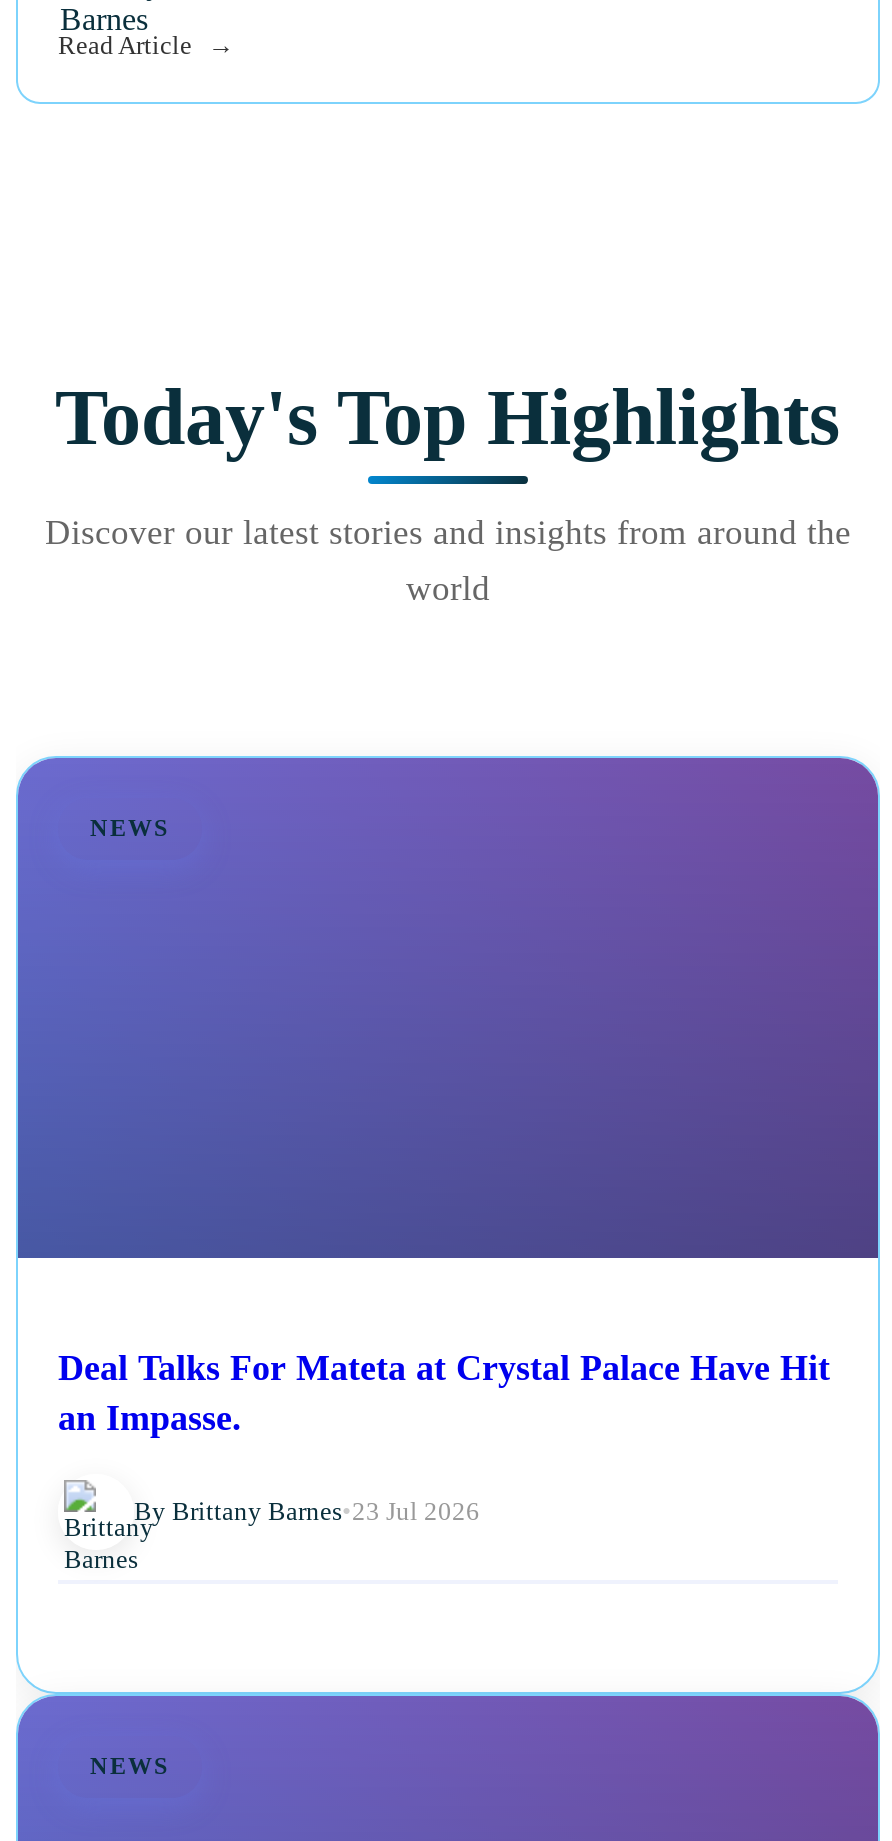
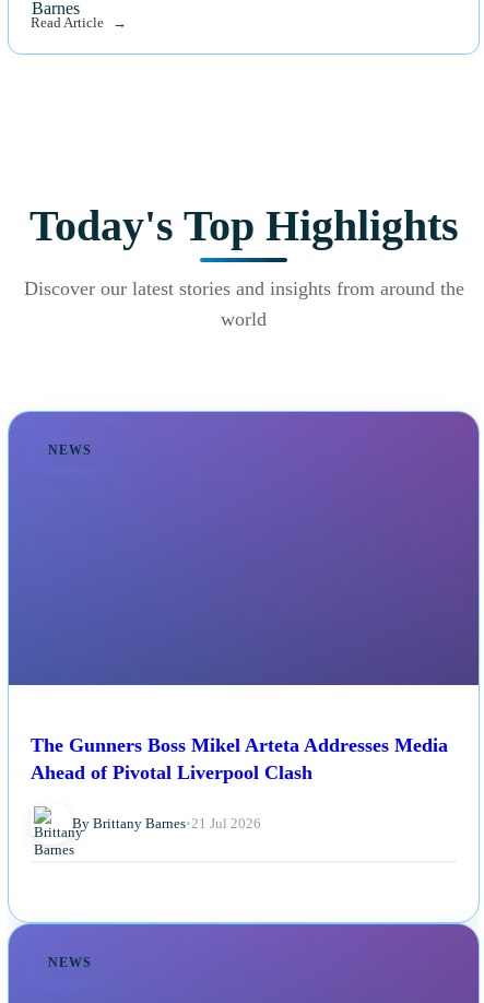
[58,1348,830,1438] Deal Talks For Mateta at Crystal Palace Have Hit | an Impasse. -> [31,734,448,783] The Gunners Boss Mikel Arteta Addresses Media | Ahead of Pivotal Liverpool Clash
[134,1496,480,1526] By Brittany Barnes • 23 Jul 2026 -> [72,815,261,831] By Brittany Barnes • 21 Jul 2026

